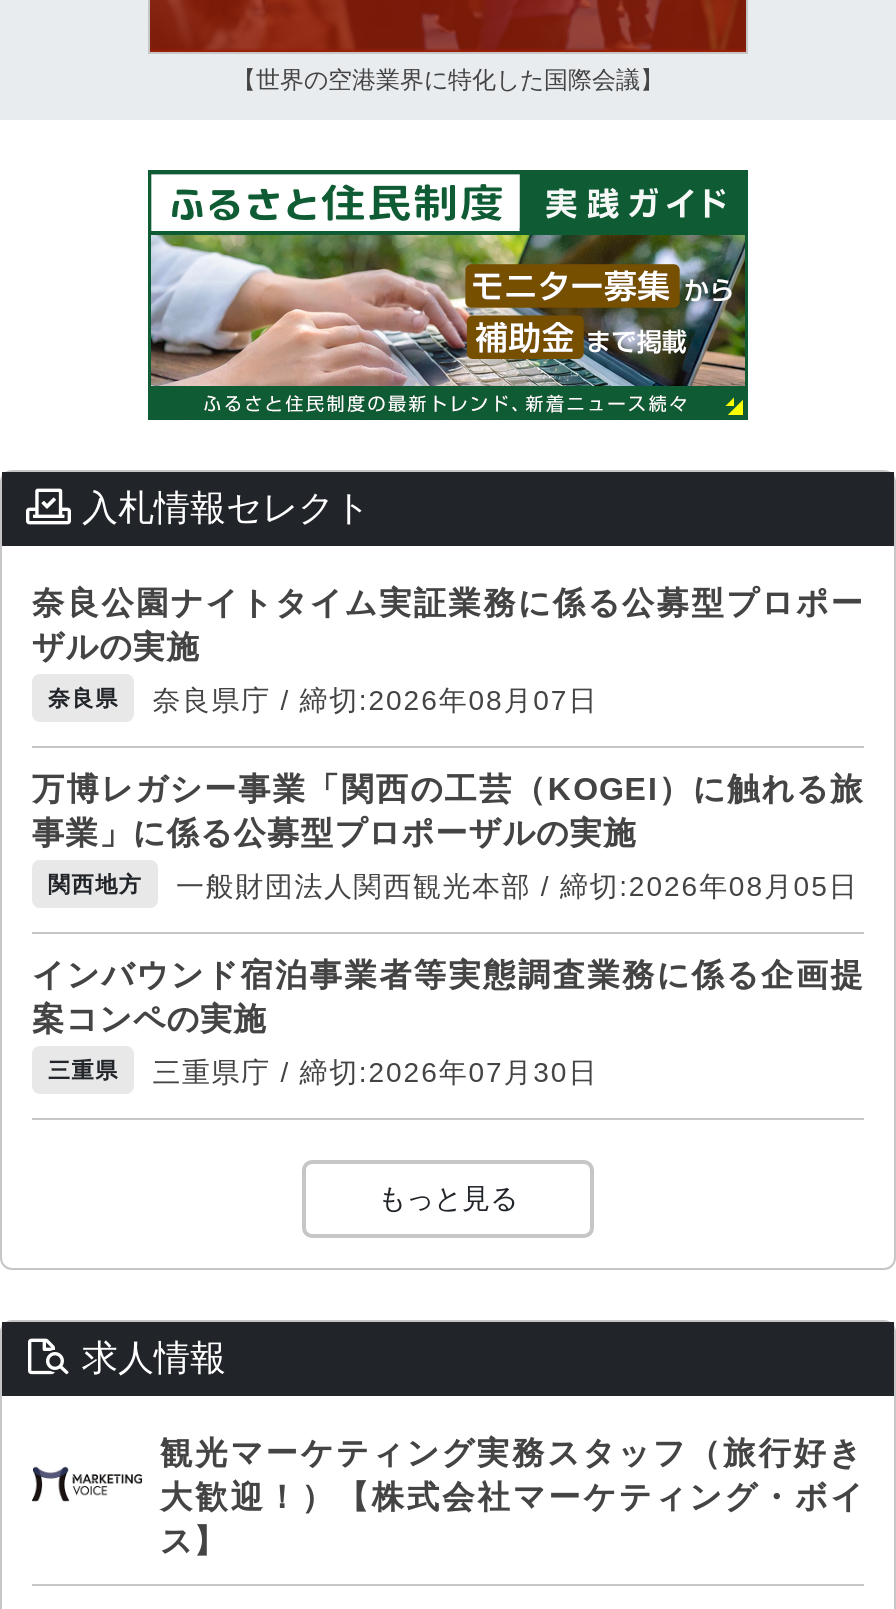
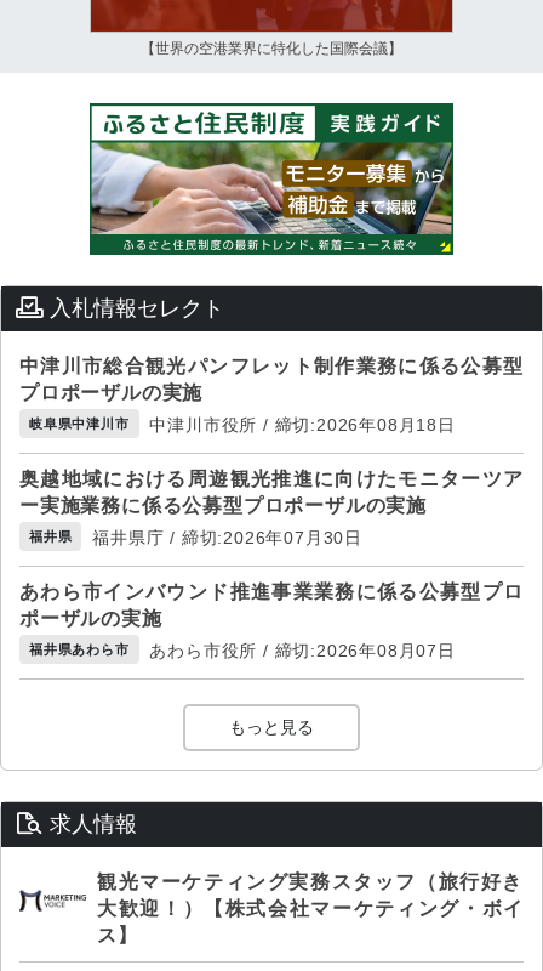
[32,585,864,663] 奈良公園ナイトタイム実証業務に係る公募型プロポー | ザルの実施 -> [19,355,524,402] 中津川市総合観光パンフレット制作業務に係る公募型 | プロポーザルの実施
[48,683,598,715] 奈良県 | 奈良県庁 / 締切:2026年08月07日 -> [29,414,455,434] 岐阜県中津川市 | 中津川市役所 / 締切:2026年08月18日
[32,771,864,849] 万博レガシー事業「関西の工芸（KOGEI）に触れる旅 | 事業」に係る公募型プロポーザルの実施 -> [19,468,524,515] 奥越地域における周遊観光推進に向けたモニターツア | ー実施業務に係る公募型プロポーザルの実施
[48,869,858,901] 関西地方 | 一般財団法人関西観光本部 / 締切:2026年08月05日 -> [29,527,362,547] 福井県 | 福井県庁 / 締切:2026年07月30日
[32,957,864,1035] インバウンド宿泊事業者等実態調査業務に係る企画提 | 案コンペの実施 -> [19,581,524,628] あわら市インバウンド推進事業業務に係る公募型プロ | ポーザルの実施
[48,1055,598,1087] 三重県 | 三重県庁 / 締切:2026年07月30日 -> [29,640,455,660] 福井県あわら市 | あわら市役所 / 締切:2026年08月07日

